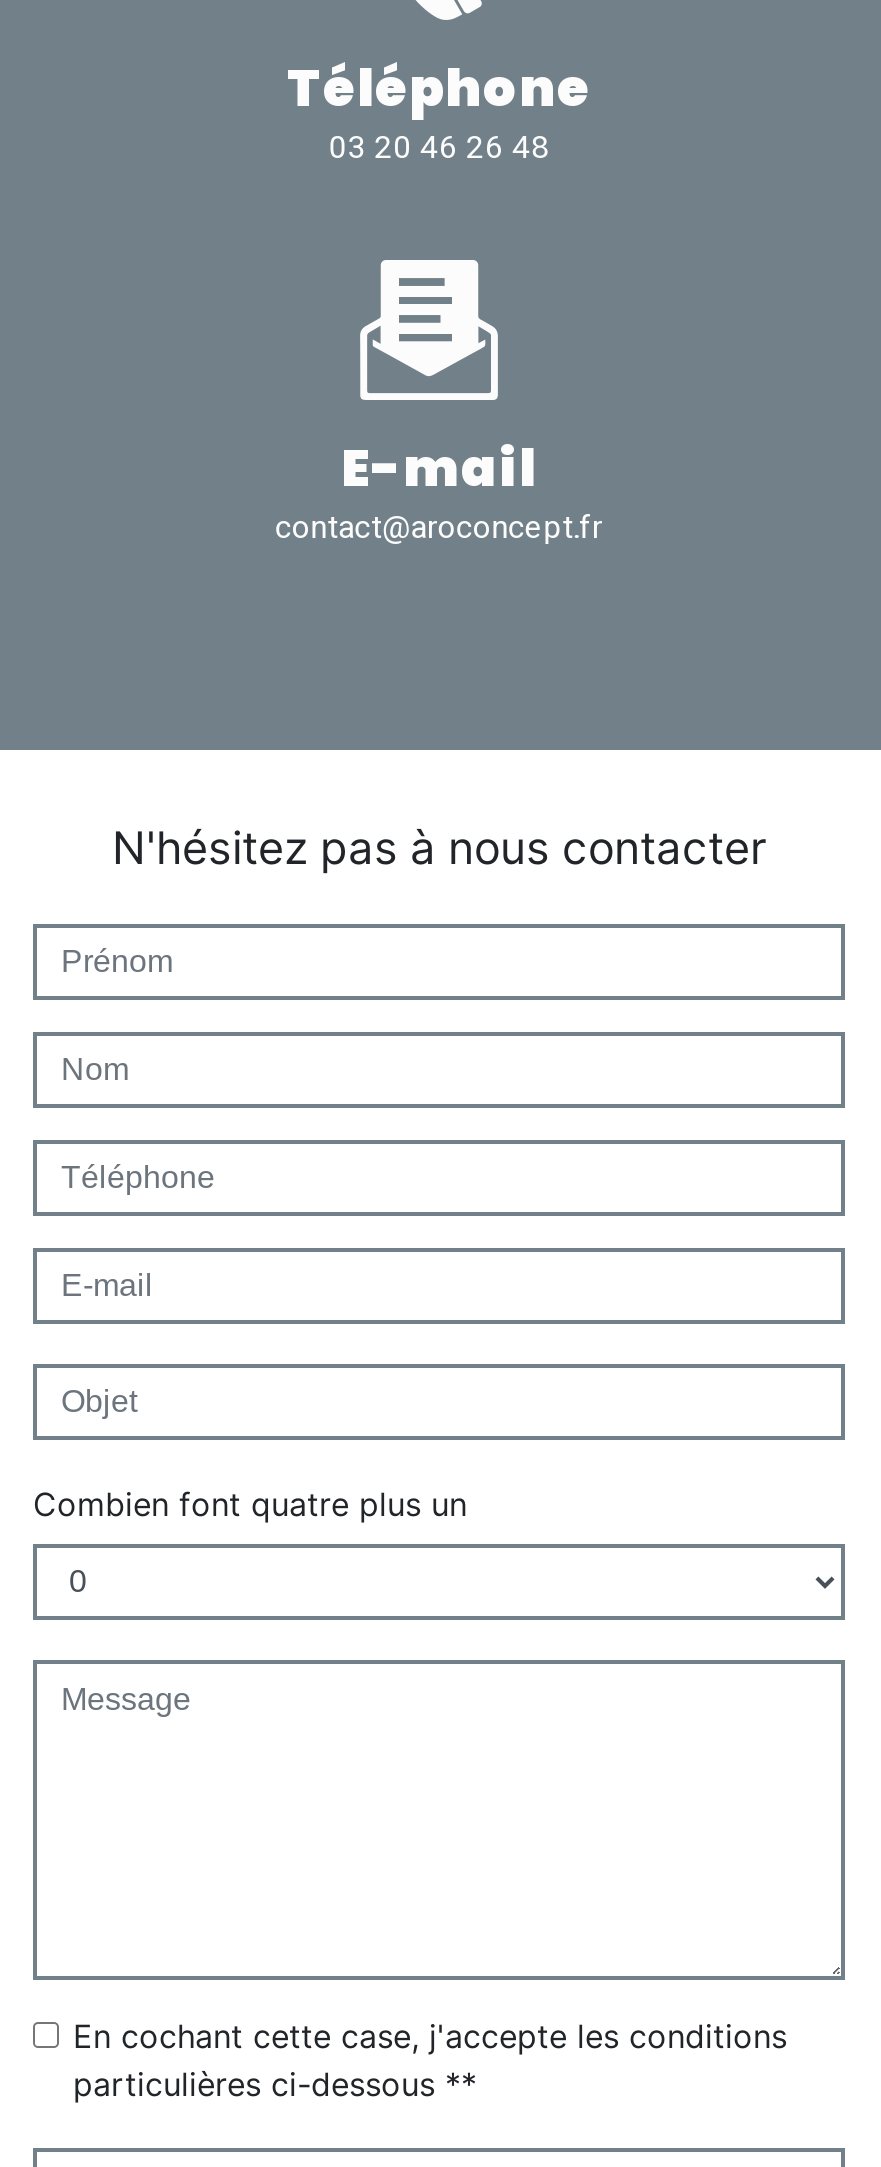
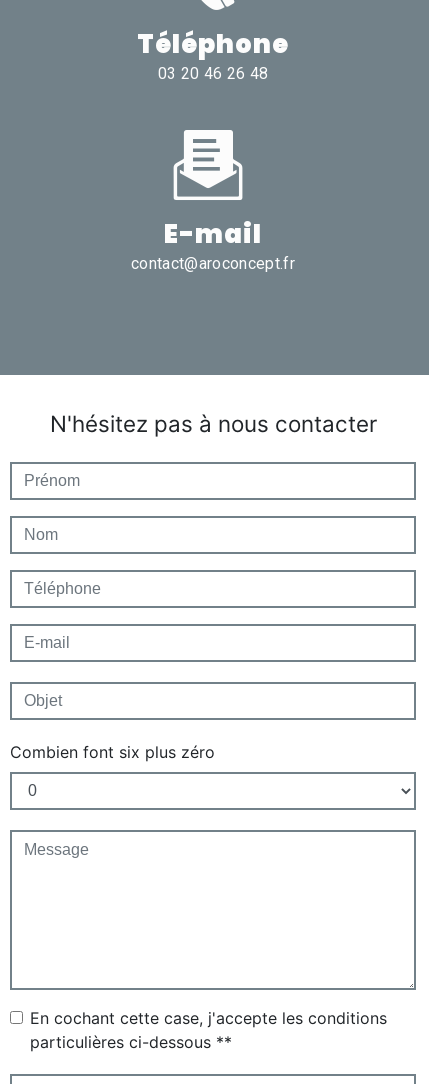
[33,1484,467,1524] Combien font quatre plus un -> [10,742,215,762] Combien font six plus zéro

